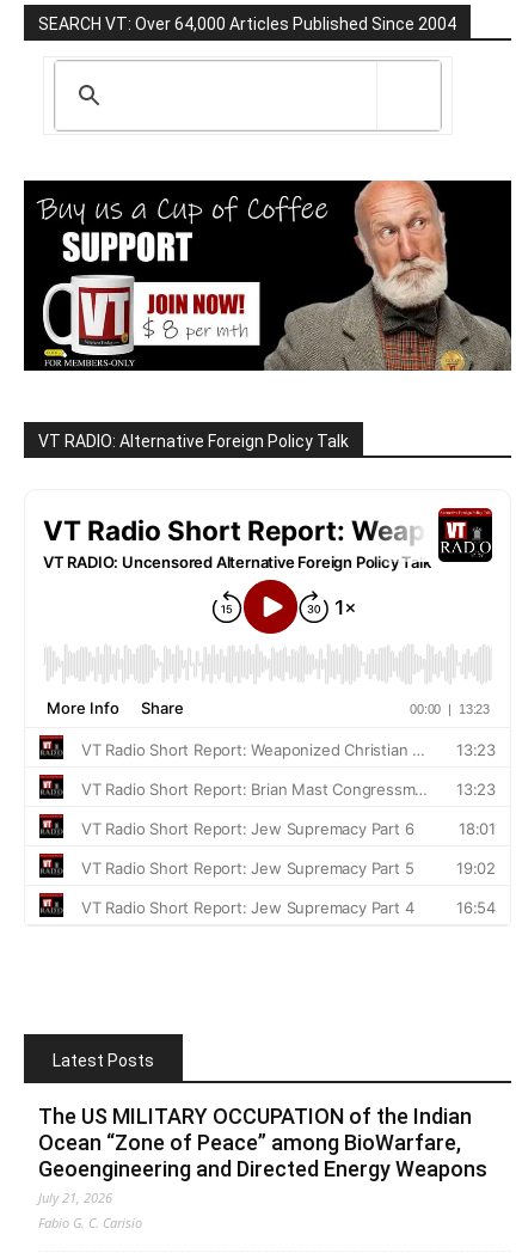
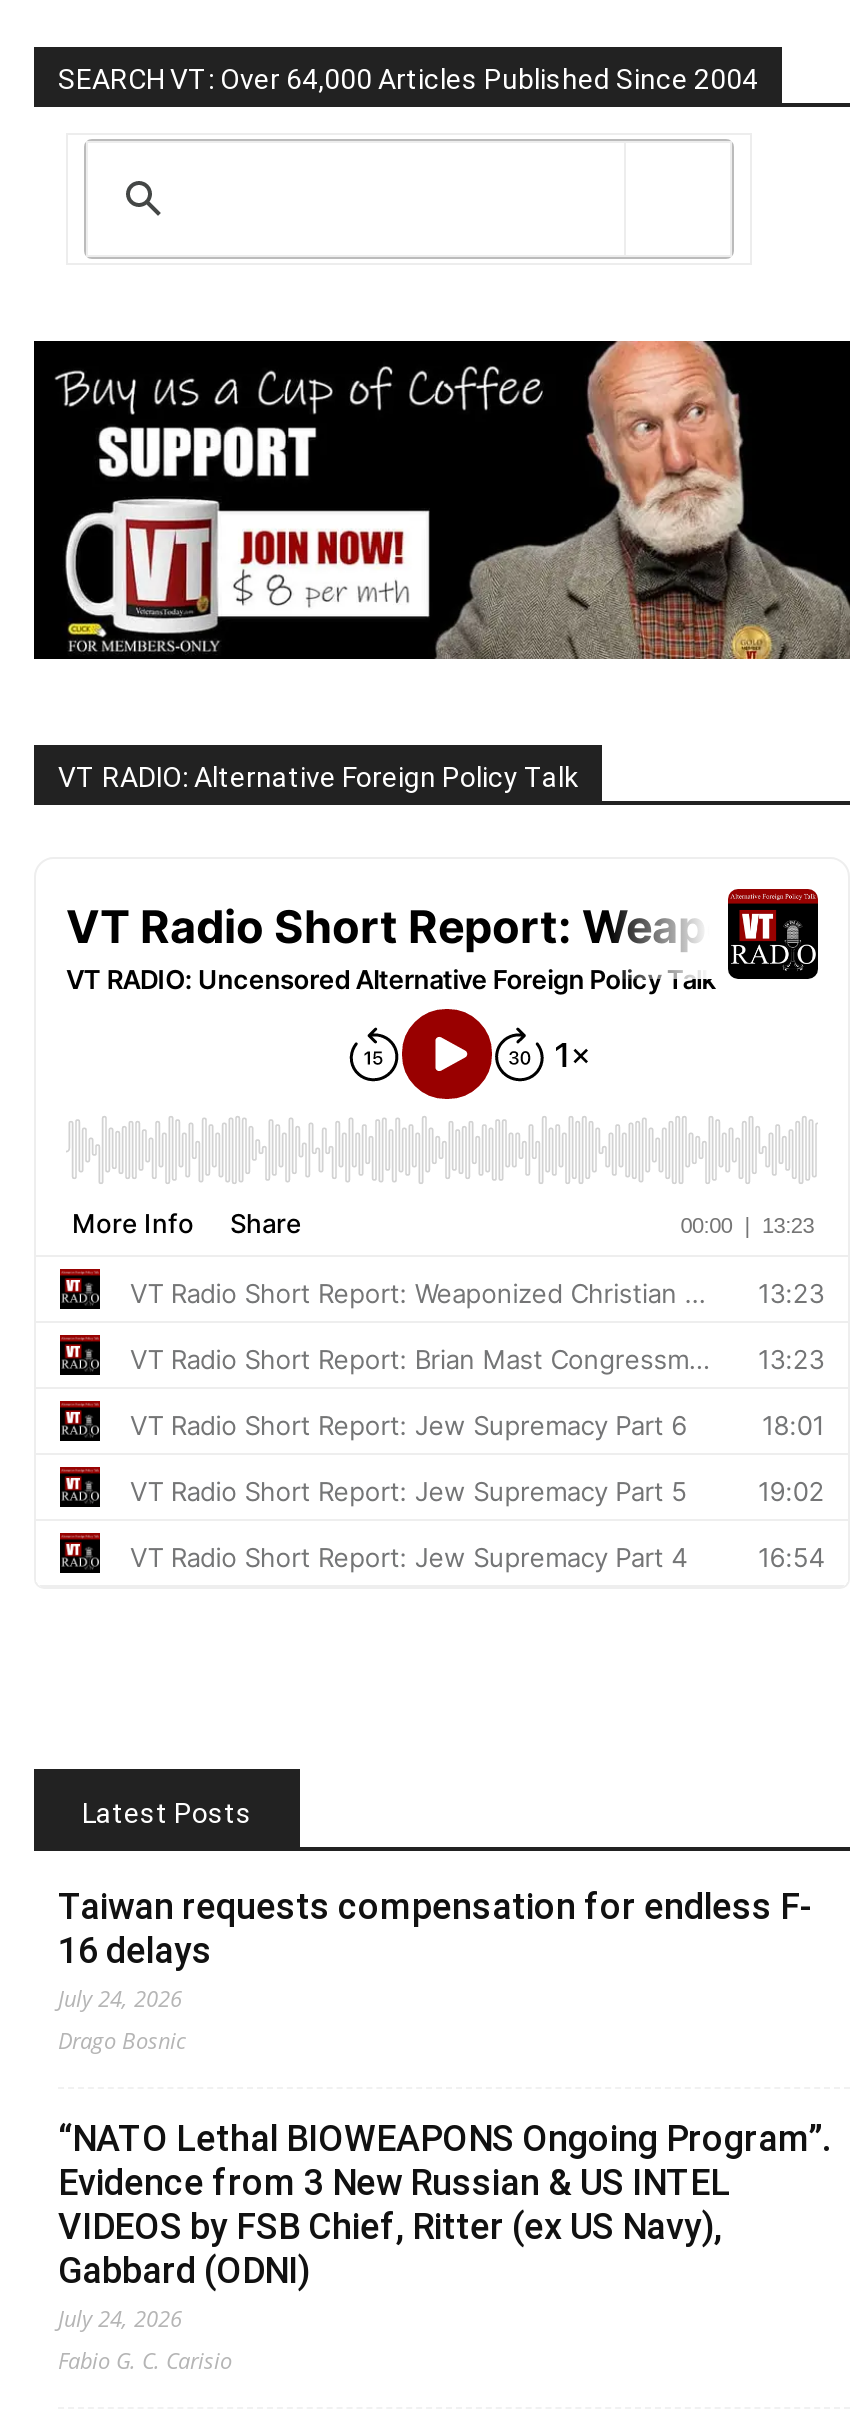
[38,1104,487,1207] The US MILITARY OCCUPATION of the Indian | Ocean “Zone of Peace” among BioWarfare, | Geoengineering and Directed Energy Weapons | July 21, 2026 -> [58,1885,830,2333] Taiwan requests compensation for endless F- | 16 delays | July 24, 2026 | Drago Bosnic | “NATO Lethal BIOWEAPONS Ongoing Program”. | Evidence from 3 New Russian & US INTEL | VIDEOS by FSB Chief, Ritter (ex US Navy), | Gabbard (ODNI) | July 24, 2026

